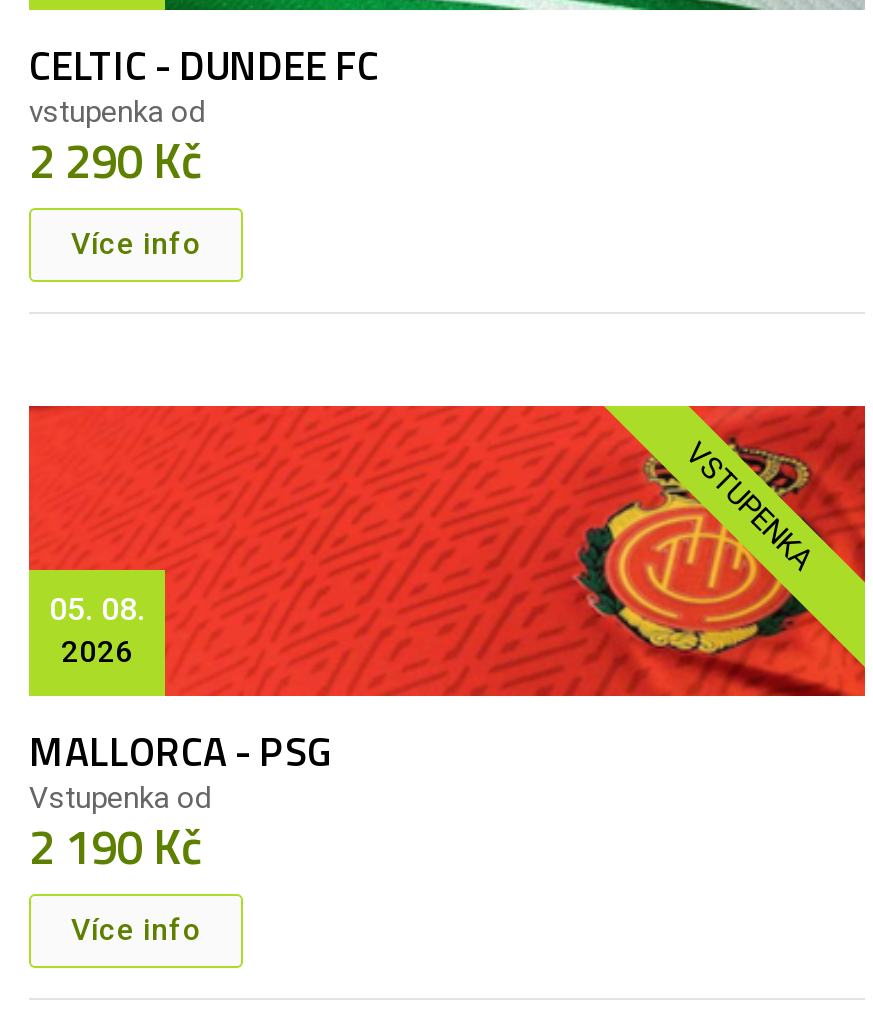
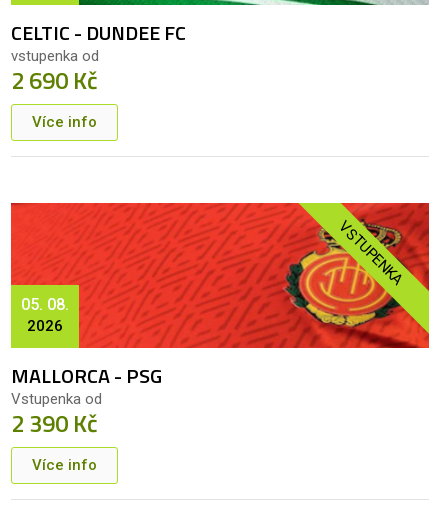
[29,123,203,195] 2 290 Kč -> [11,62,98,98] 2 690 Kč
[29,809,203,881] 2 190 Kč -> [11,405,98,441] 2 390 Kč

